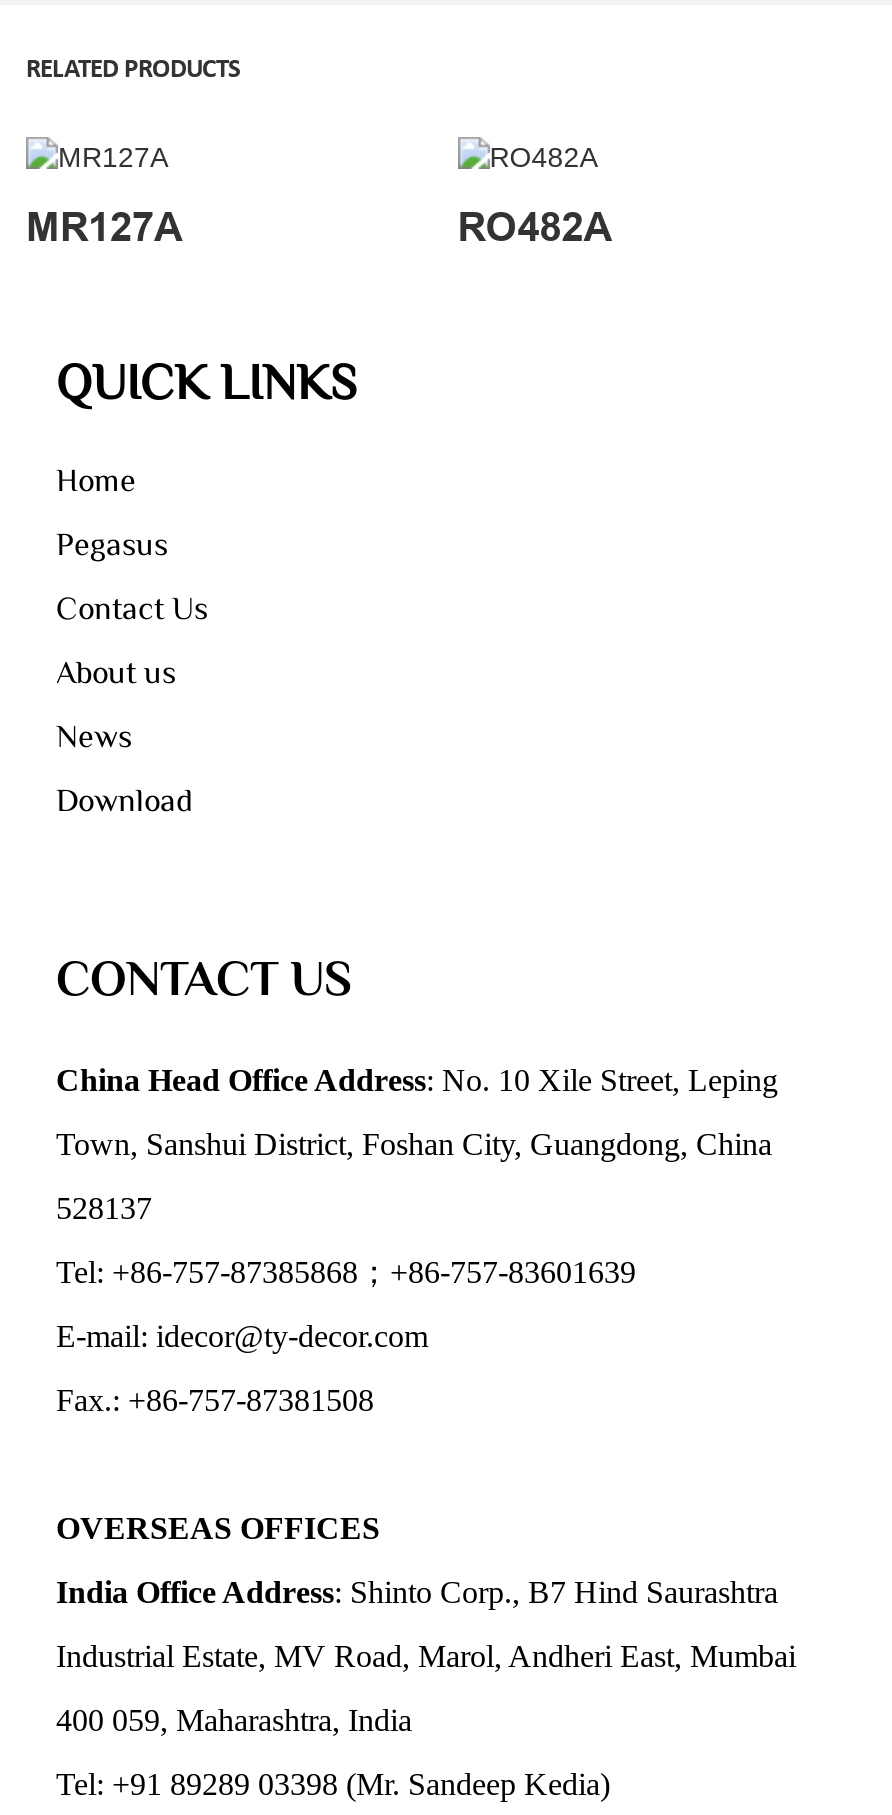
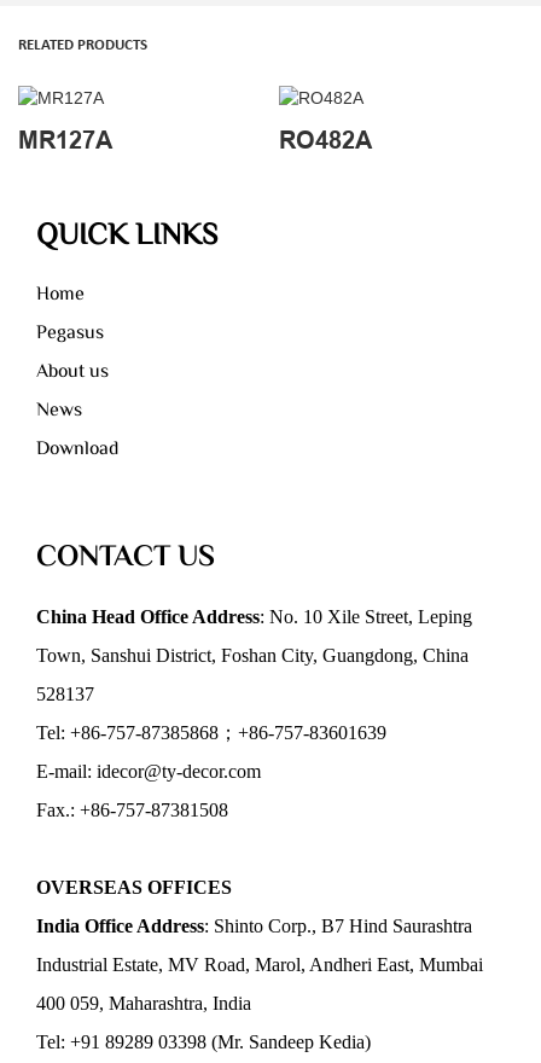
[56,588,208,638] Contact Us -> none

